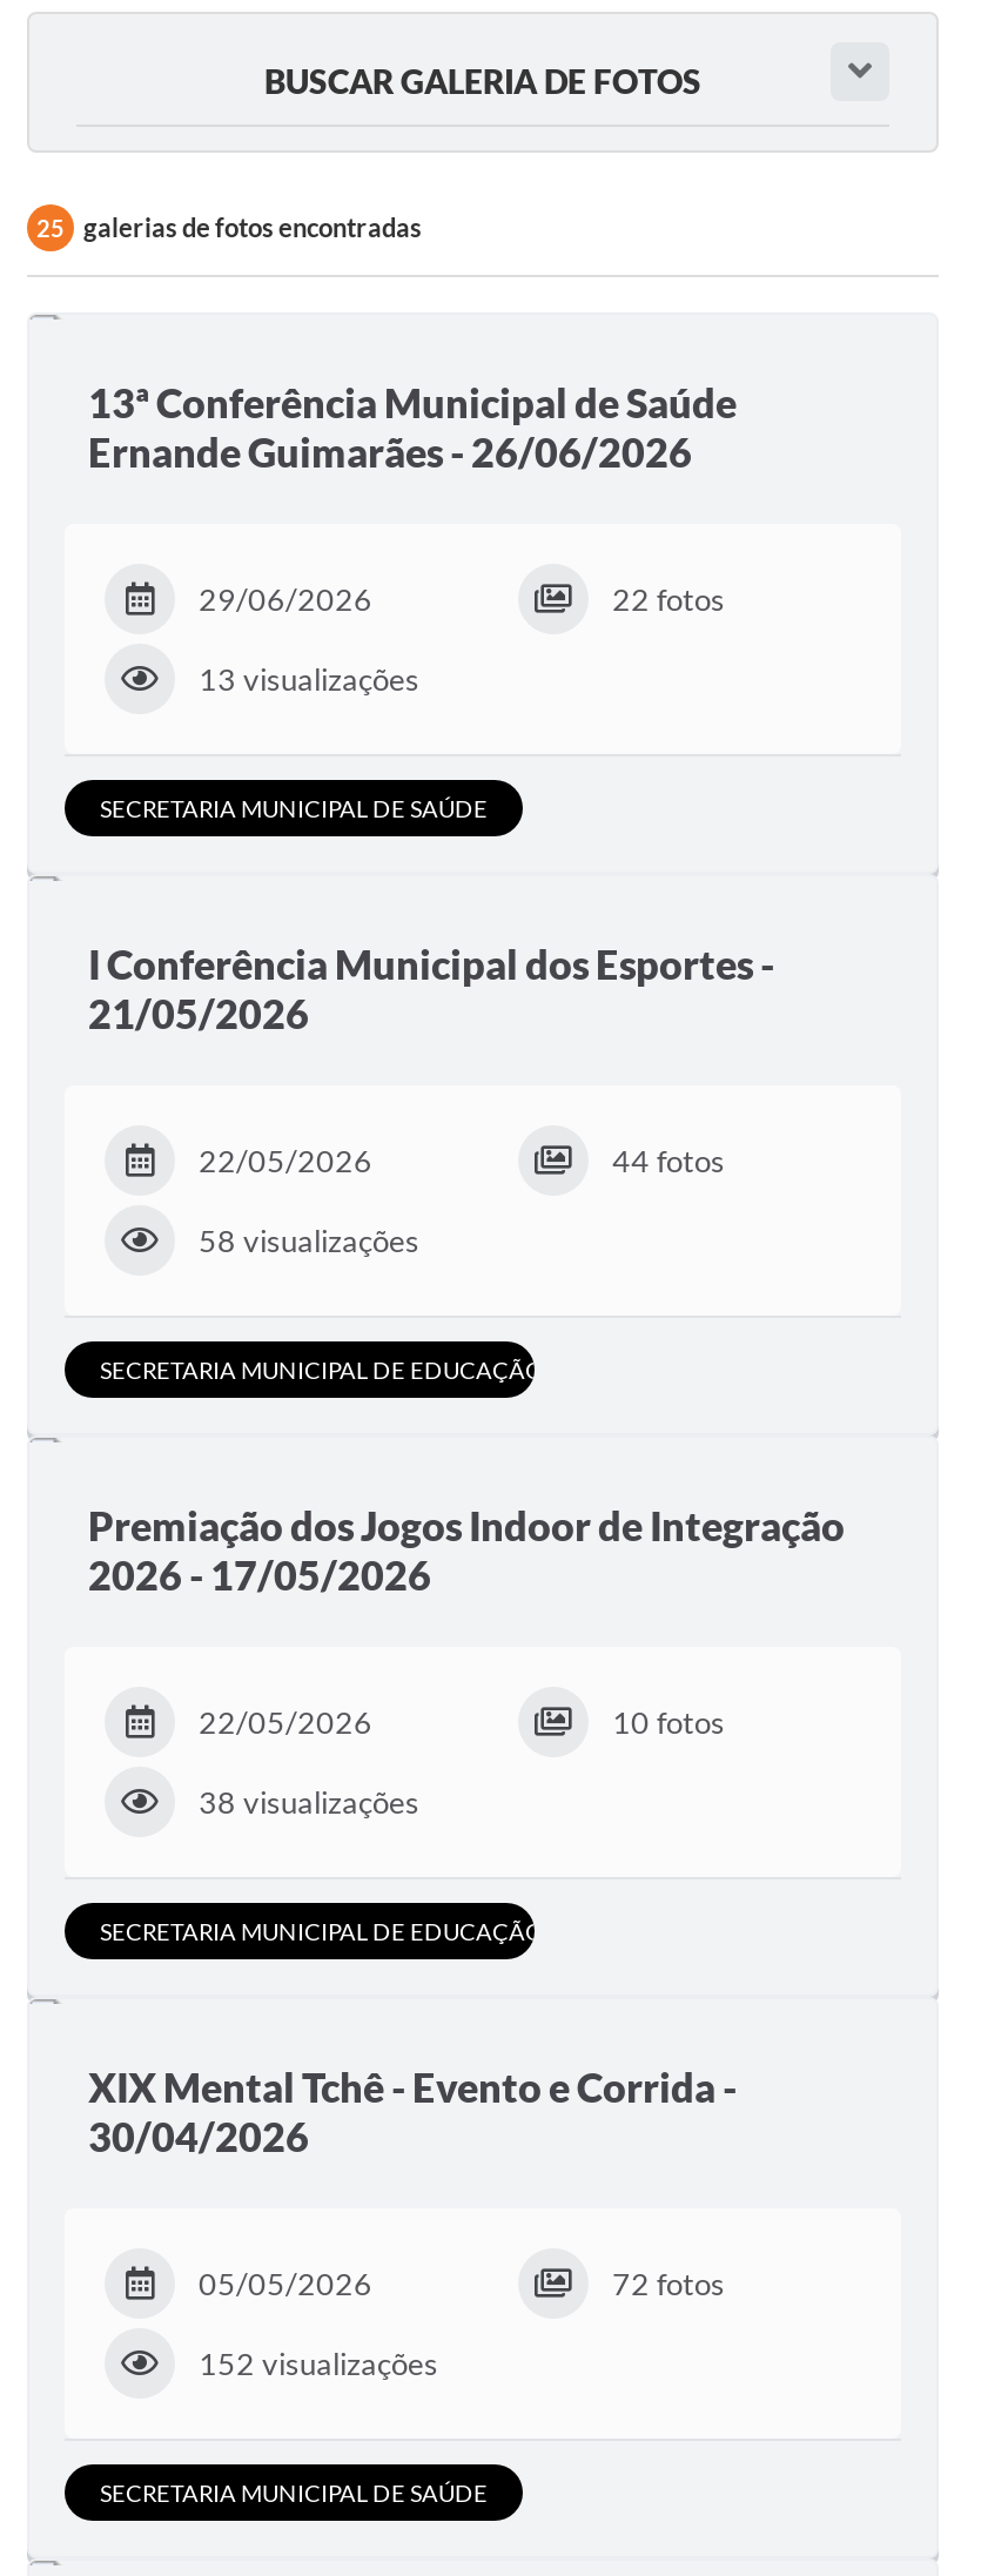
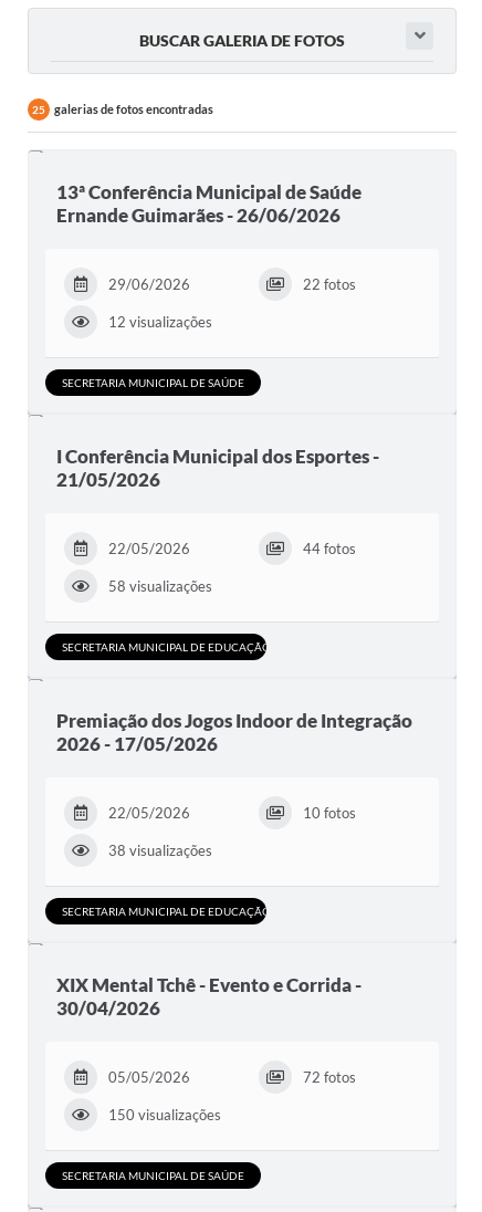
[199,661,419,698] 13 visualizações -> [108,313,212,331] 12 visualizações
[199,2345,438,2383] 152 visualizações -> [108,1106,221,1124] 150 visualizações

